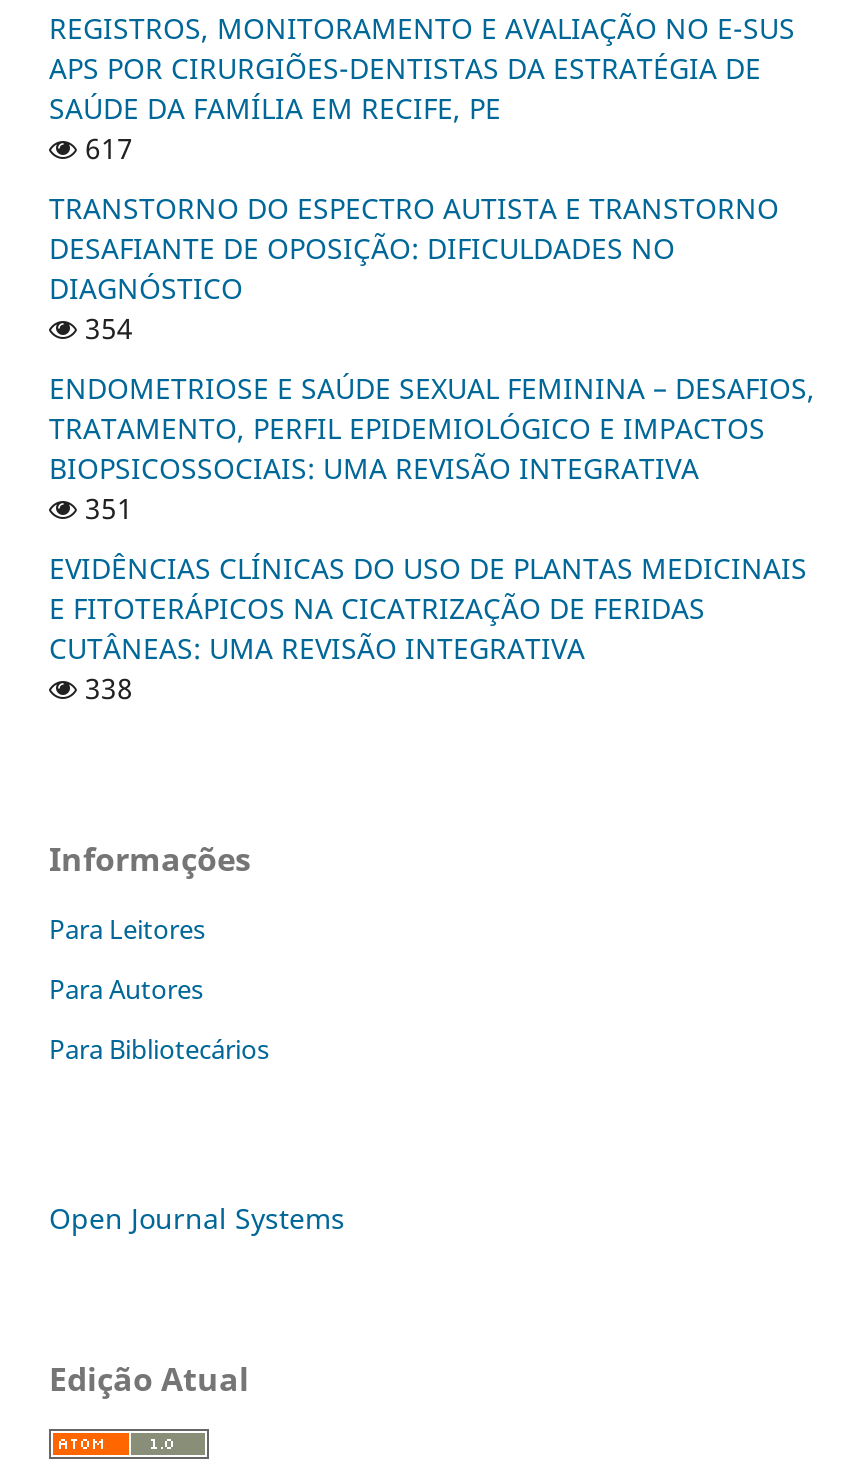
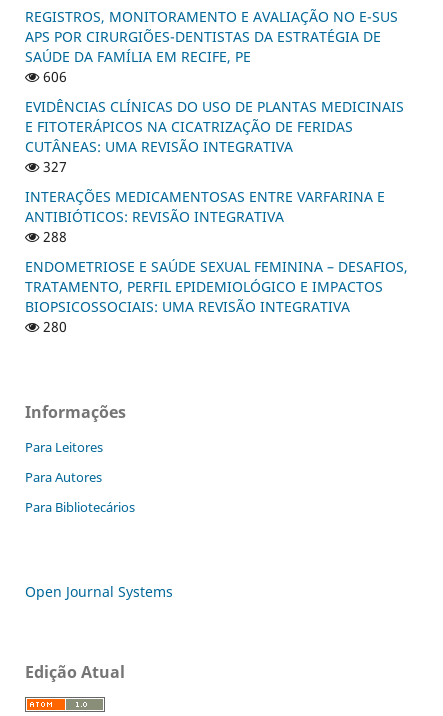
[49,129,779,527] 617 | TRANSTORNO DO ESPECTRO AUTISTA E TRANSTORNO | DESAFIANTE DE OPOSIÇÃO: DIFICULDADES NO | DIAGNÓSTICO | 354 | 351 -> [39,67,67,86] 606
moved [49,369,815,487] -> [25,257,408,316]: ENDOMETRIOSE E SAÚDE SEXUAL FEMININA – DESAFIOS, | TRATAMENTO, PERFIL EPIDEMIOLÓGICO E IMPACTOS | BIOPSICOSSOCIAIS: UMA REVISÃO INTEGRATIVA
moved [49,549,807,667] -> [25,97,404,156]: EVIDÊNCIAS CLÍNICAS DO USO DE PLANTAS MEDICINAIS | E FITOTERÁPICOS NA CICATRIZAÇÃO DE FERIDAS | CUTÂNEAS: UMA REVISÃO INTEGRATIVA
[77,669,133,707] 338 -> [25,157,385,336] 327 | INTERAÇÕES MEDICAMENTOSAS ENTRE VARFARINA E | ANTIBIÓTICOS: REVISÃO INTEGRATIVA | 288 | 280

